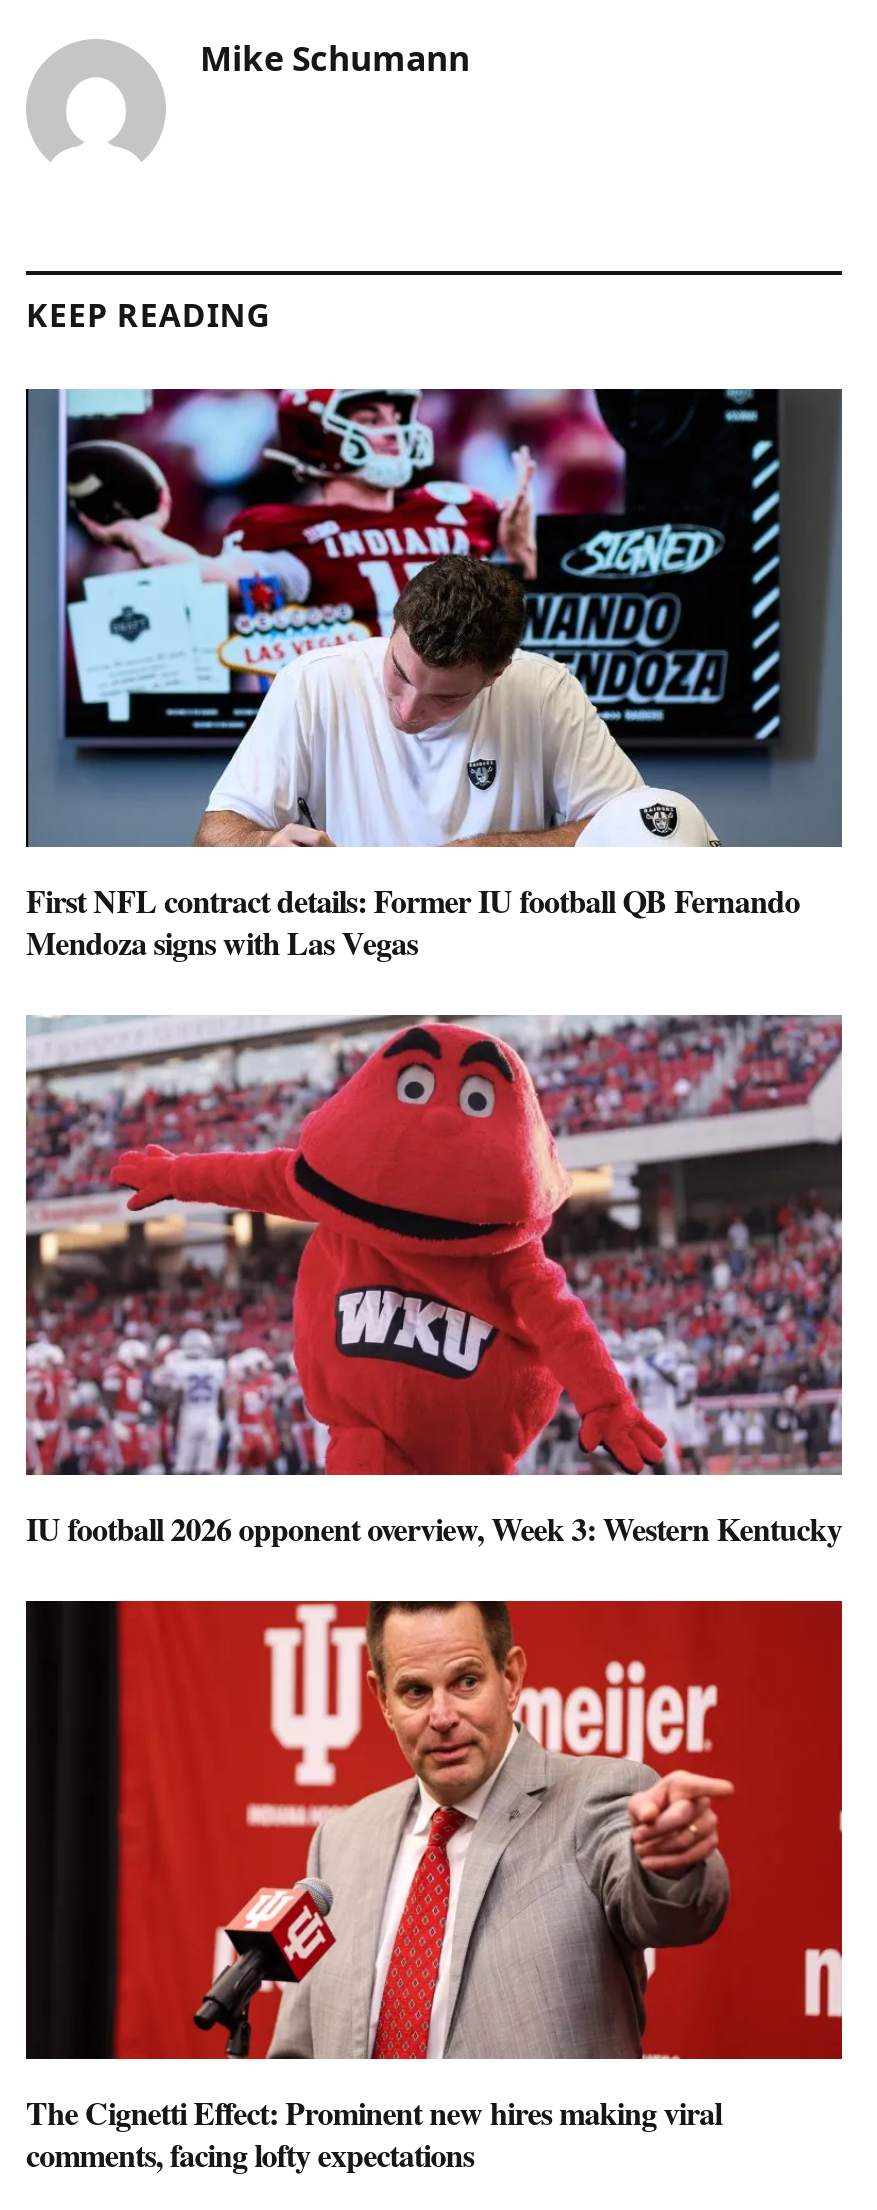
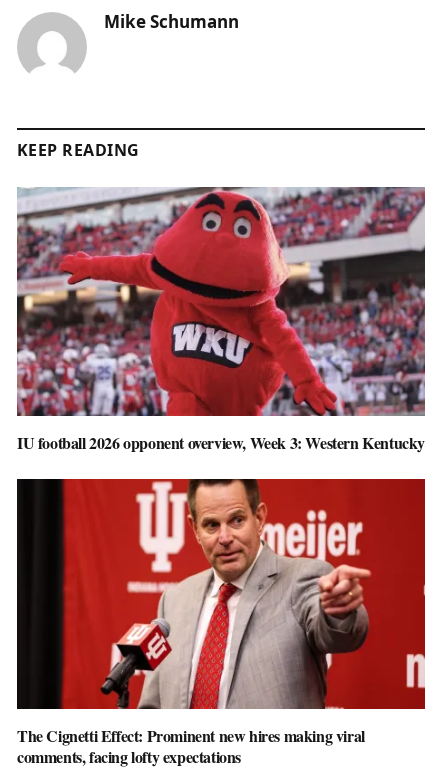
[24,387,842,965] [image] | First NFL contract details: Former IU football QB Fernando | Mendoza signs with Las Vegas -> none

